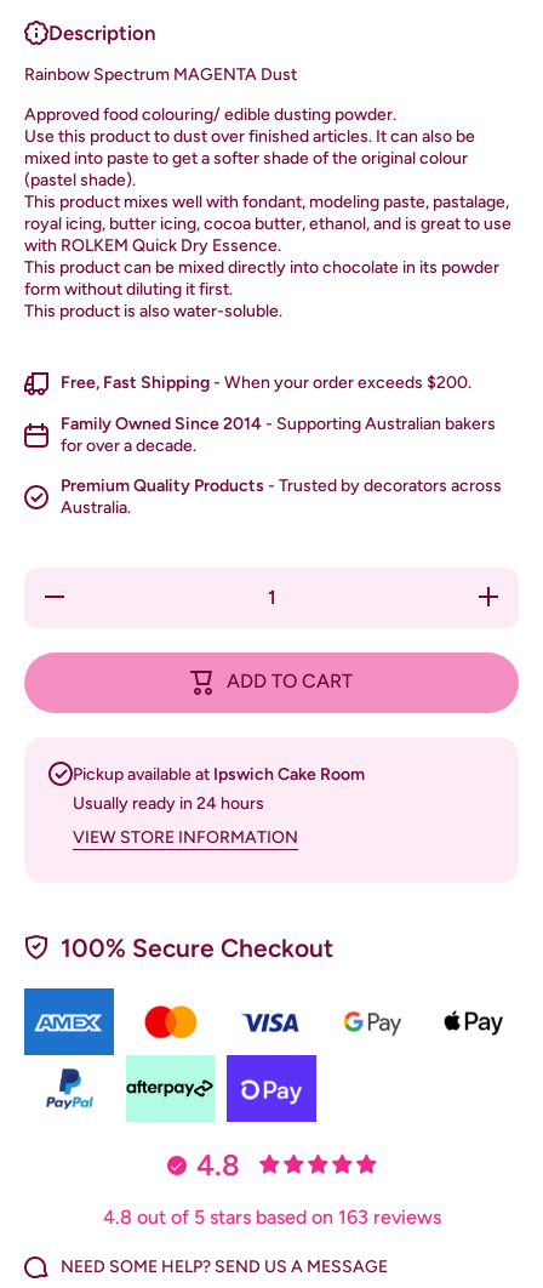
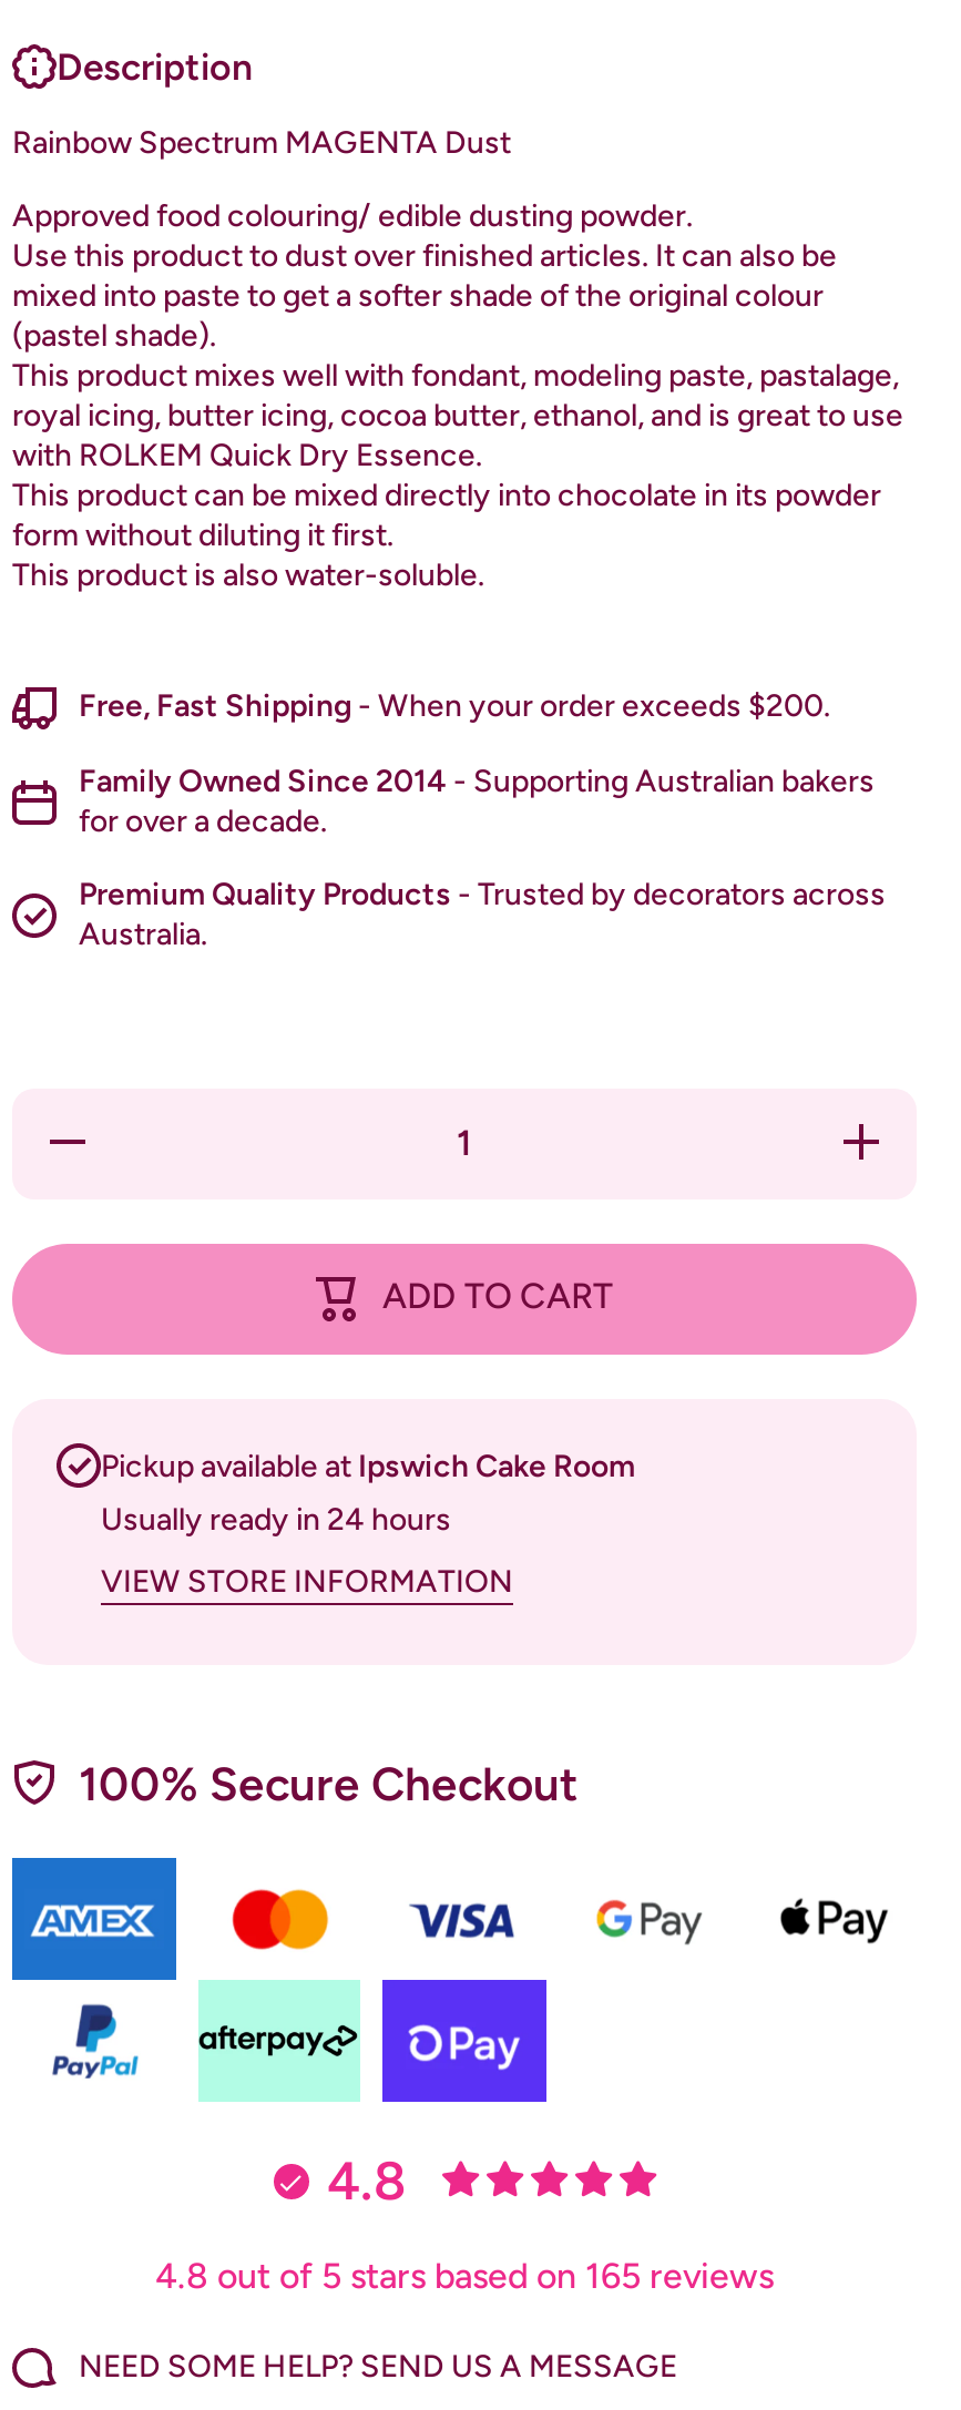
[102,1205,441,1228] 4.8 out of 5 stars based on 163 reviews -> [155,2255,774,2297] 4.8 out of 5 stars based on 165 reviews

